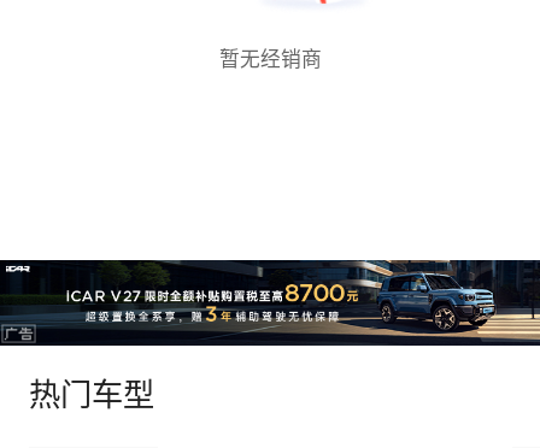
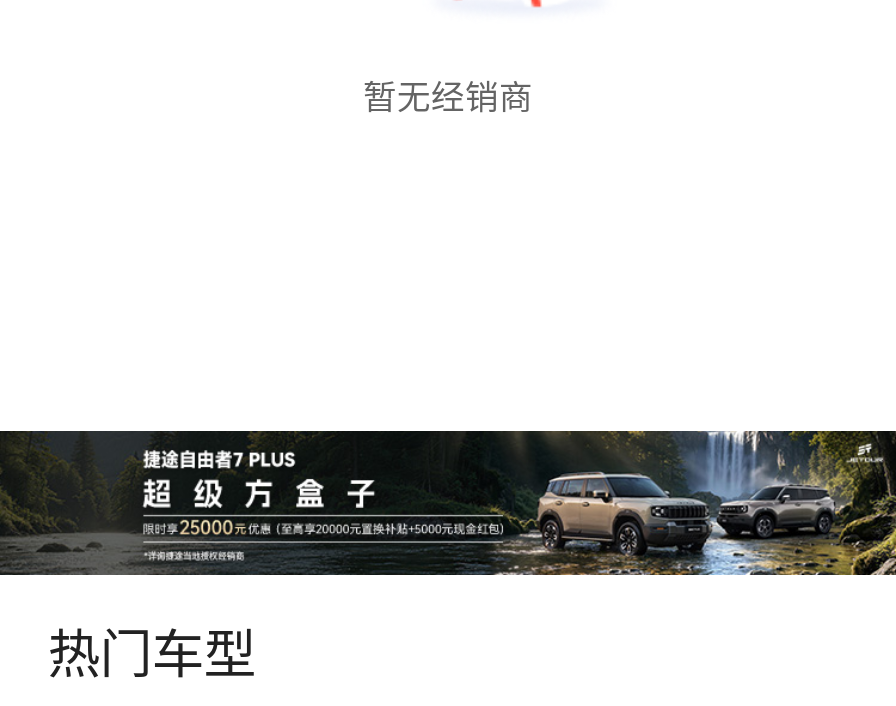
[4,259,536,347] [image] -> [6,428,890,578] [image]

